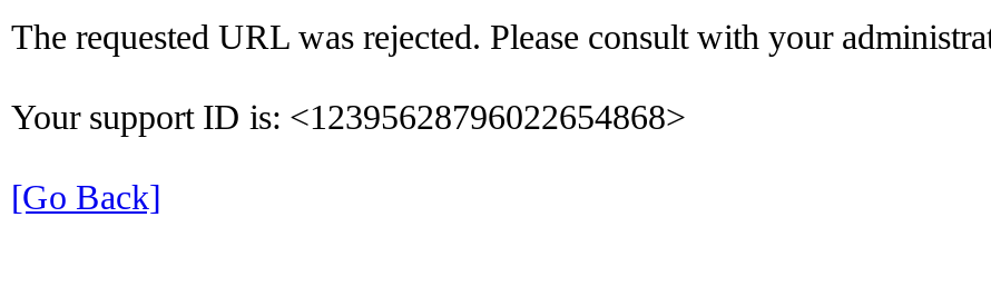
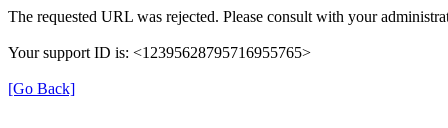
[11,98,686,136] Your support ID is: <12395628796022654868> -> [8,44,311,61] Your support ID is: <12395628795716955765>

